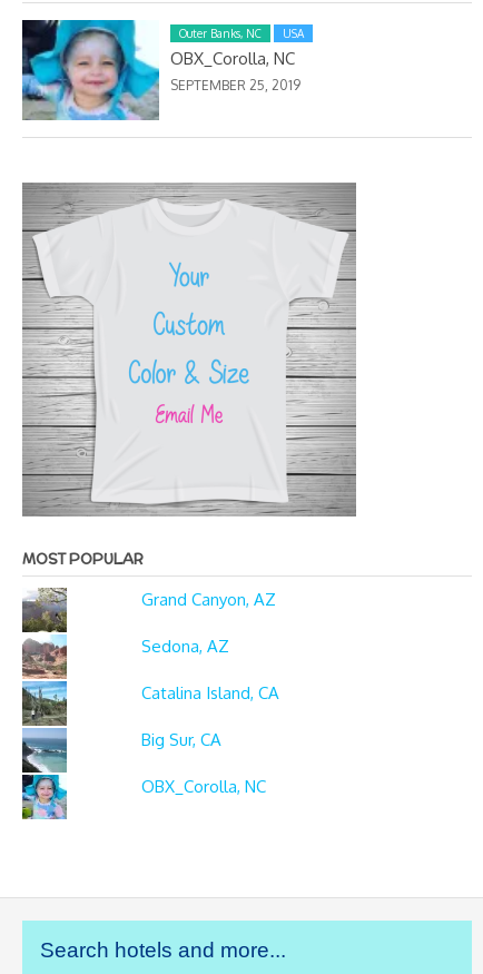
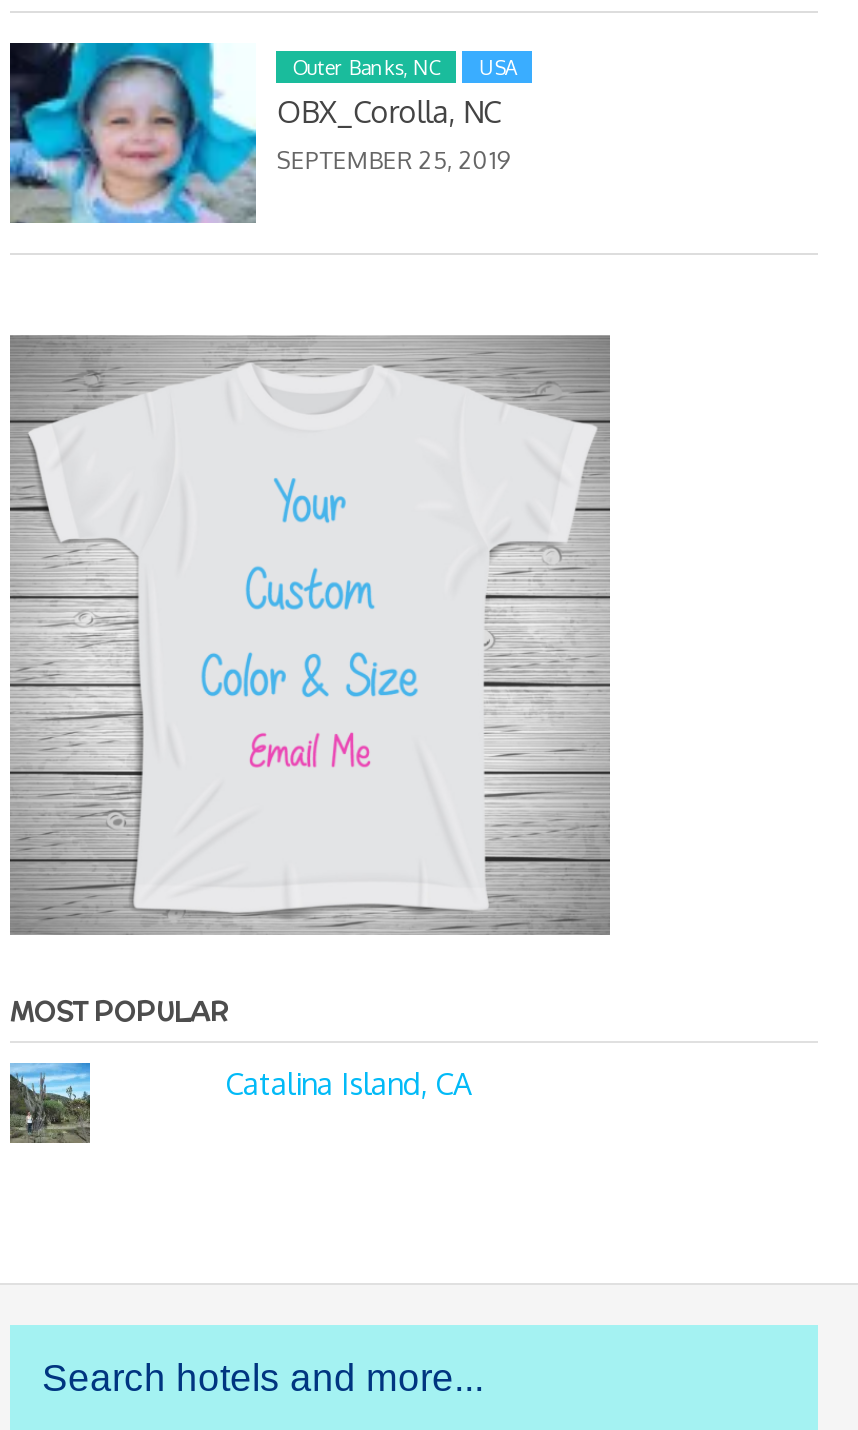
[21,587,68,680] [image] -> none
[142,589,277,657] Grand Canyon, AZ | Sedona, AZ -> none
[21,727,68,820] [image] -> none
[142,729,267,797] Big Sur, CA | OBX_Corolla, NC -> none

